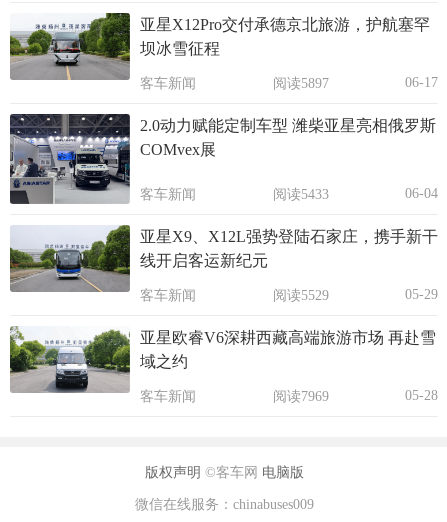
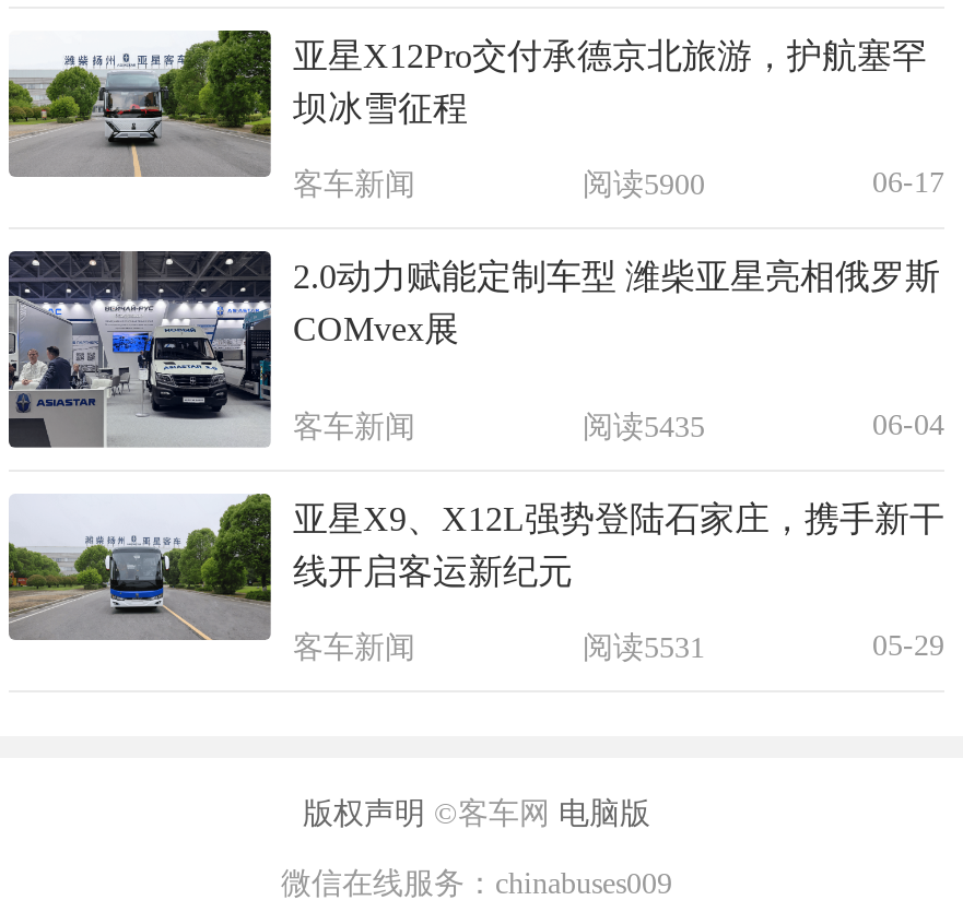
[272,76,328,91] 阅读5897 -> [583,168,705,201] 阅读5900
[272,187,328,202] 阅读5433 -> [583,411,705,444] 阅读5435
[272,288,328,303] 阅读5529 -> [583,632,705,664] 阅读5531
[9,326,438,404] [image] | 亚星欧睿V6深耕西藏高端旅游市场 再赴雪 | 域之约 | 客车新闻 | 阅读7969 | 05-28 -> none

